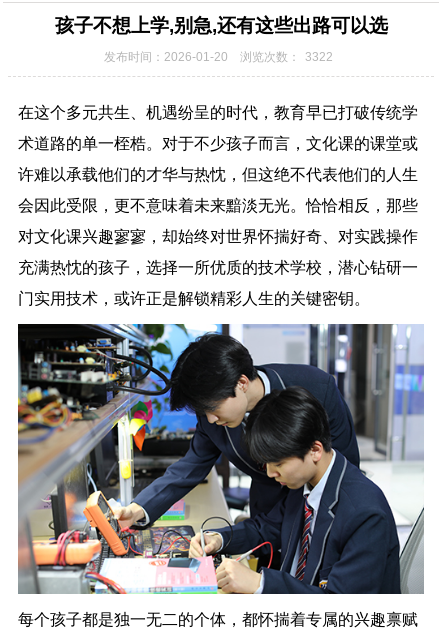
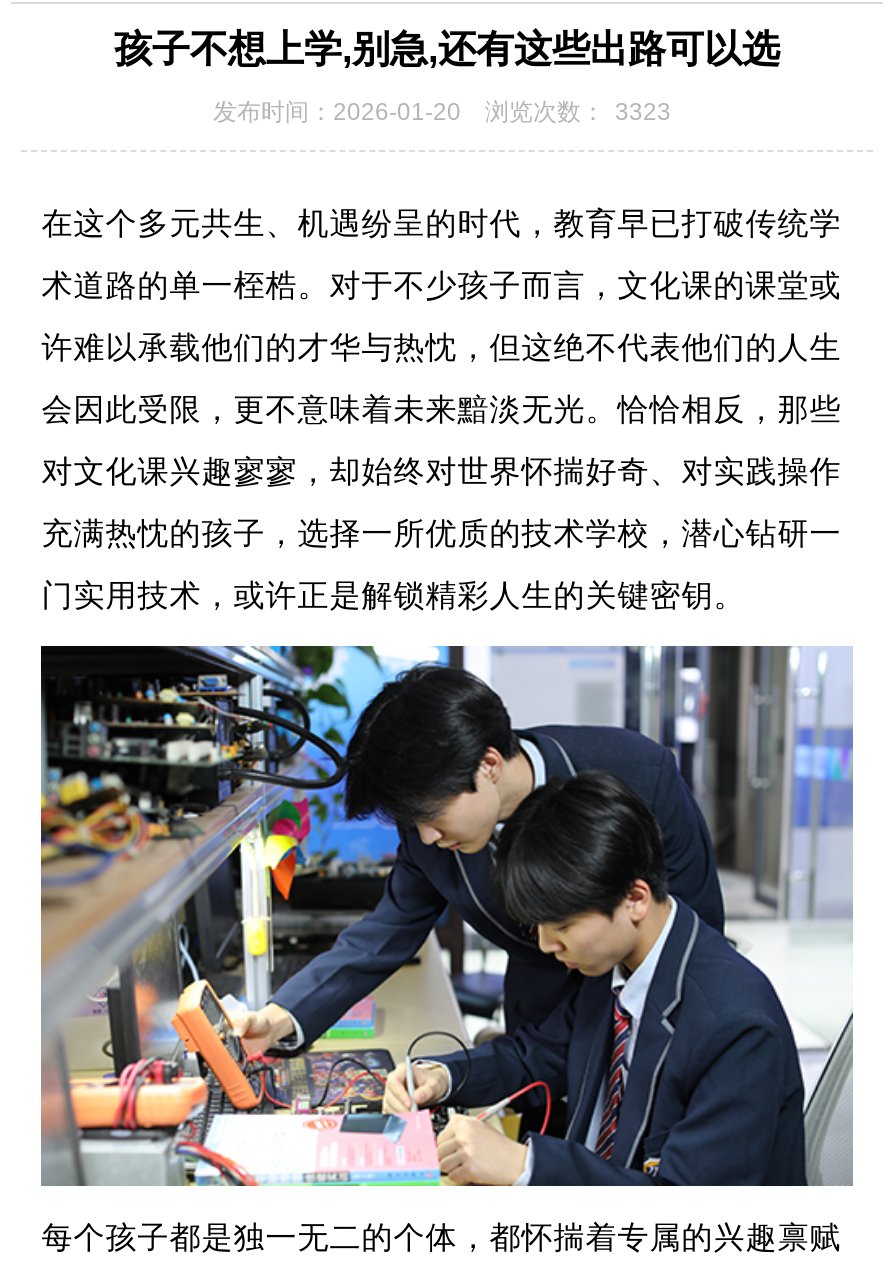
[104,50,333,64] 发布时间：2026-01-20 浏览次数： 3322 -> [213,98,671,126] 发布时间：2026-01-20 浏览次数： 3323

